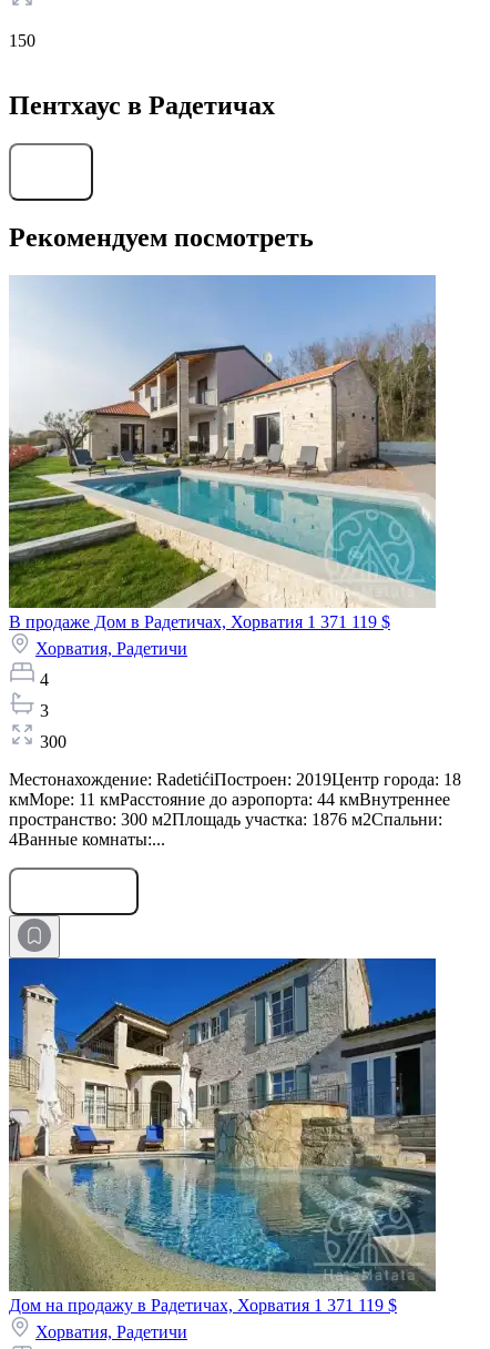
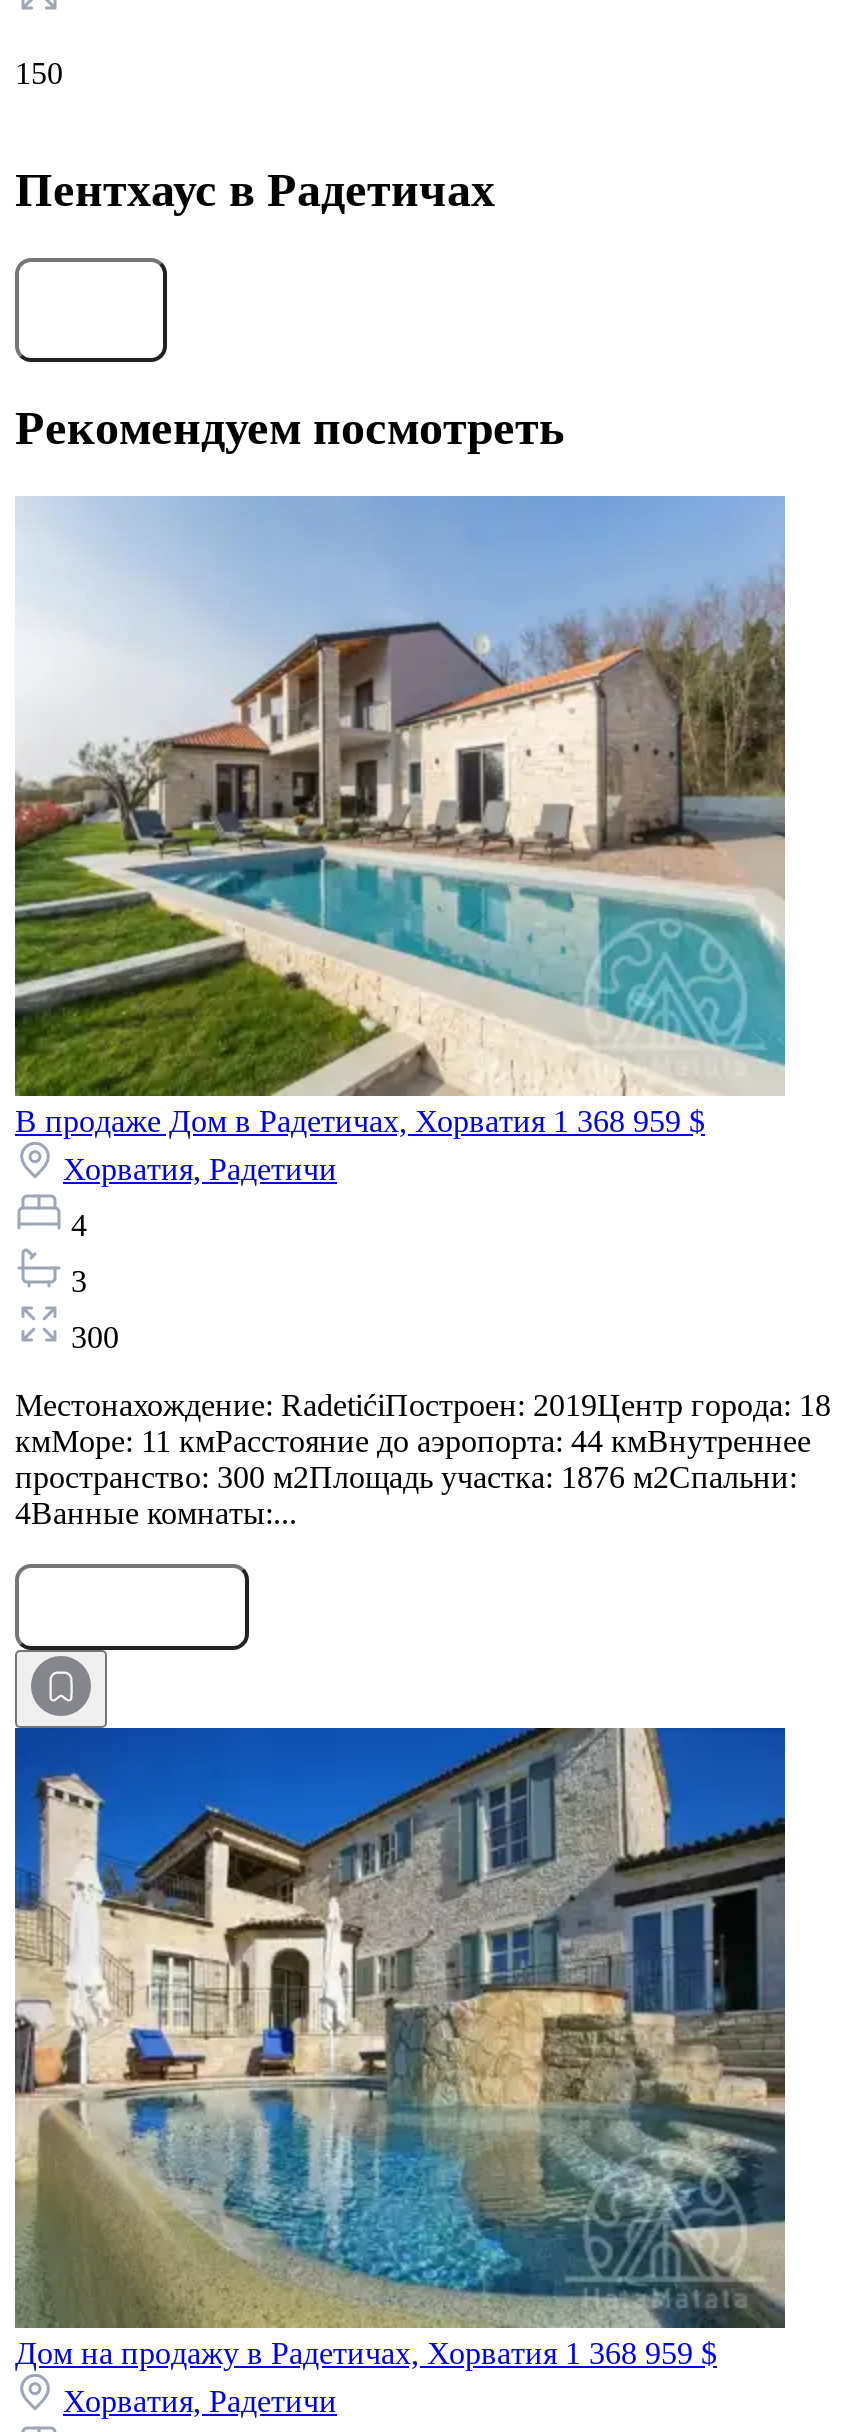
[9,612,390,631] В продаже Дом в Радетичах, Хорватия 1 371 119 $ -> [15,1104,705,1138] В продаже Дом в Радетичах, Хорватия 1 368 959 $
[9,1296,397,1314] Дом на продажу в Радетичах, Хорватия 1 371 119 $ -> [15,2336,717,2370] Дом на продажу в Радетичах, Хорватия 1 368 959 $

